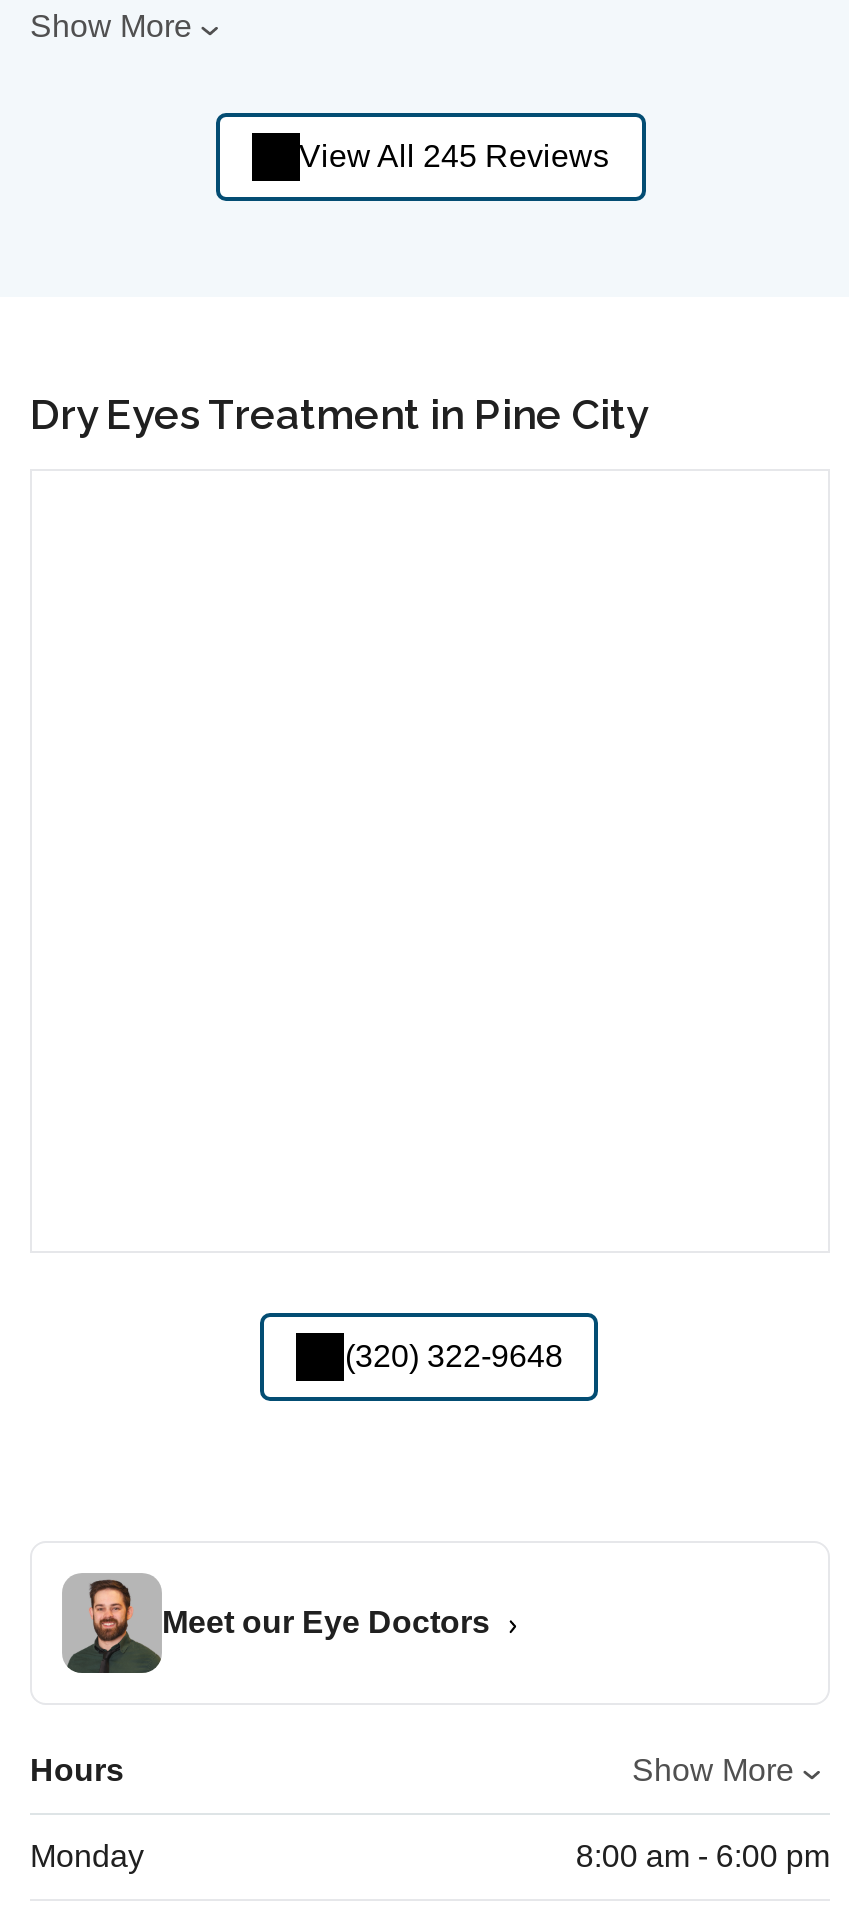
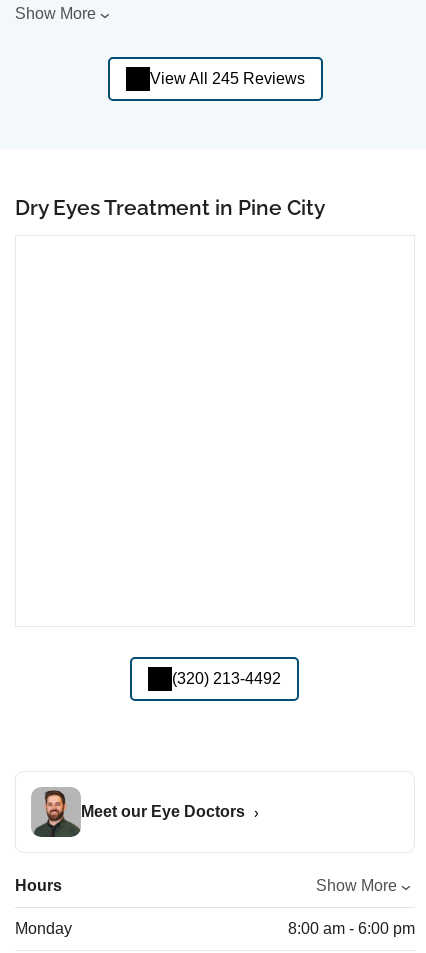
[345,1340,563,1374] (320) 322-9648 -> [172,670,281,687] (320) 213-4492

